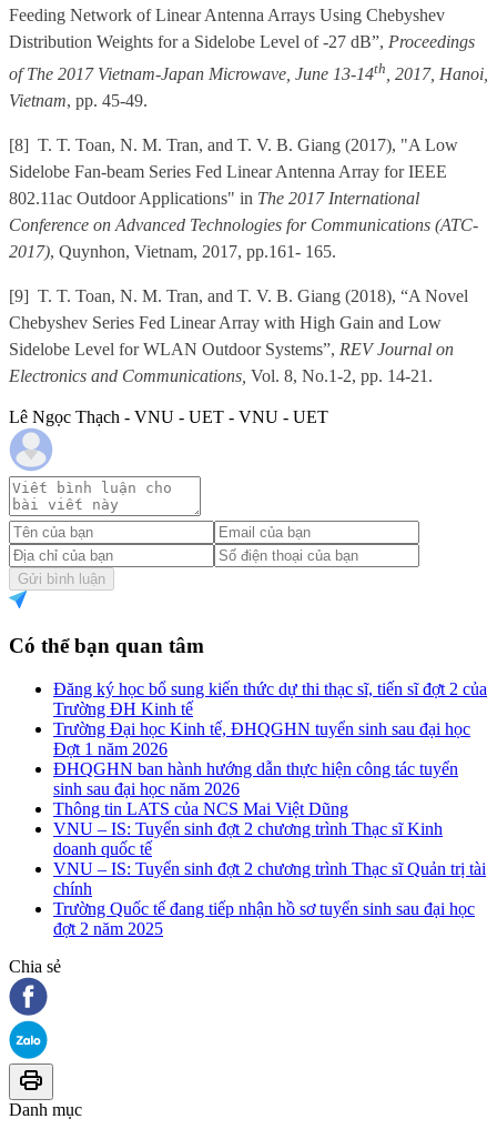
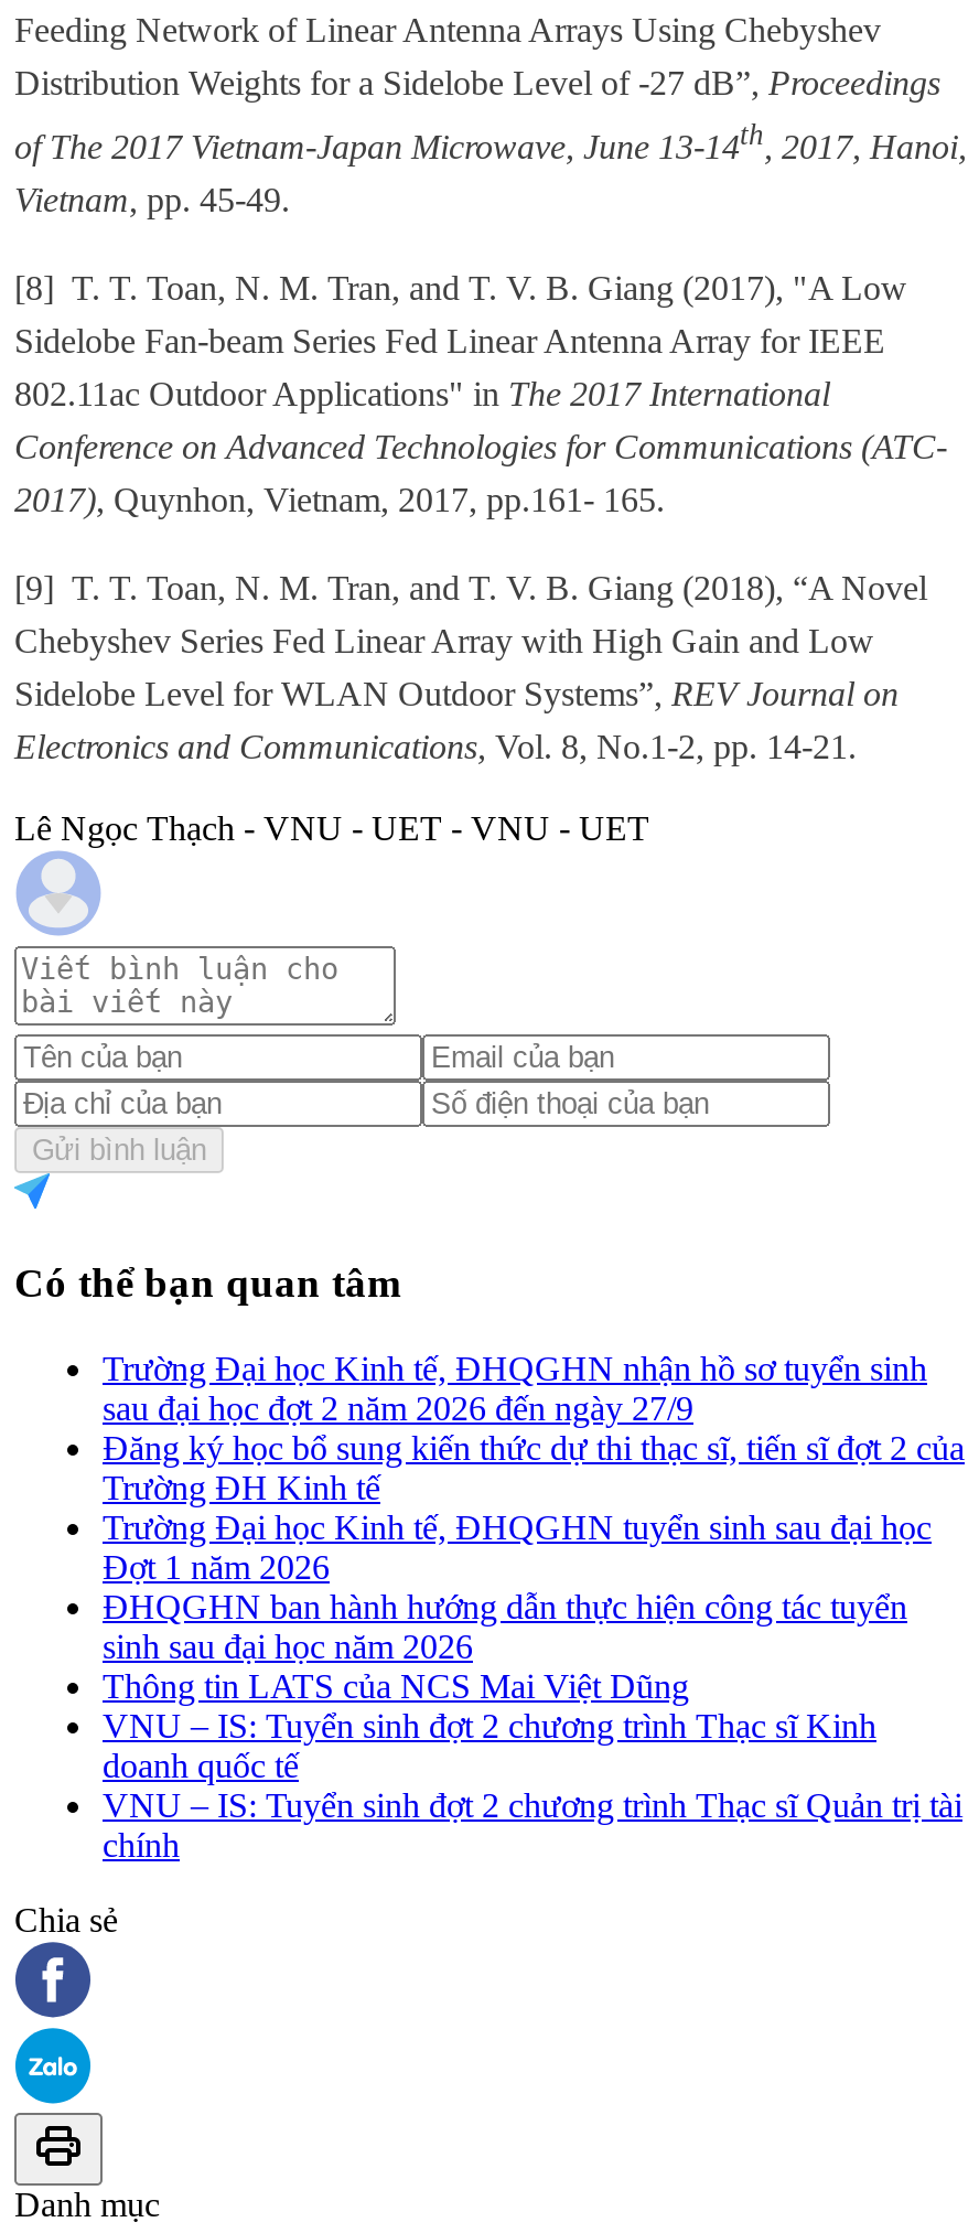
none -> [103,1349,927,1426] Trường Đại học Kinh tế, ĐHQGHN nhận hồ sơ tuyển sinh | sau đại học đợt 2 năm 2026 đến ngày 27/9
moved [53,679,487,898] -> [103,1428,965,1862]: Đăng ký học bổ sung kiến thức dự thi thạc sĩ, tiến sĩ đợt 2 của | Trường ĐH Kinh tế | Trường Đại học Kinh tế, ĐHQGHN tuyển sinh sau đại học | ... | VNU – IS: Tuyển sinh đợt 2 chương trình Thạc sĩ Quản trị tài | chính
[53,899,475,938] Trường Quốc tế đang tiếp nhận hồ sơ tuyển sinh sau đại học | đợt 2 năm 2025 -> none

